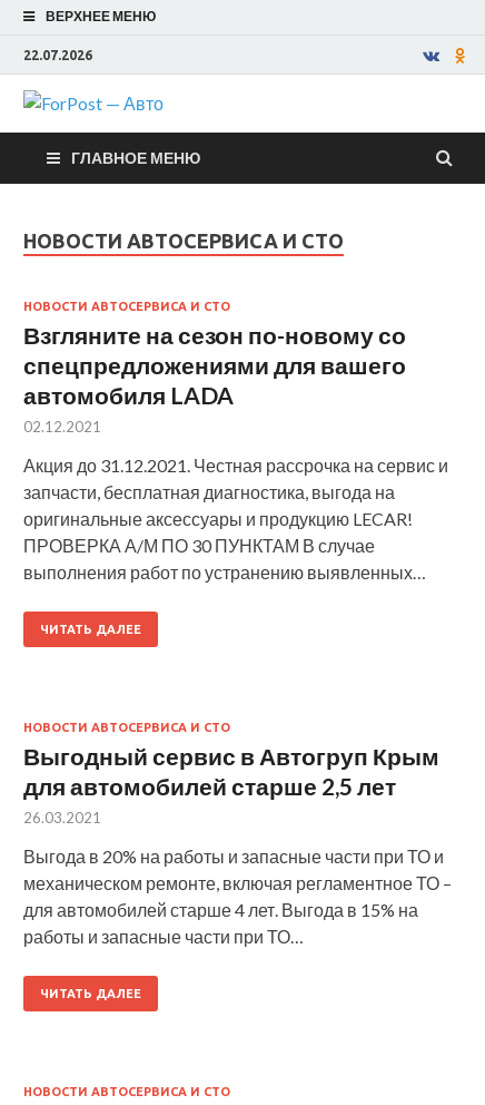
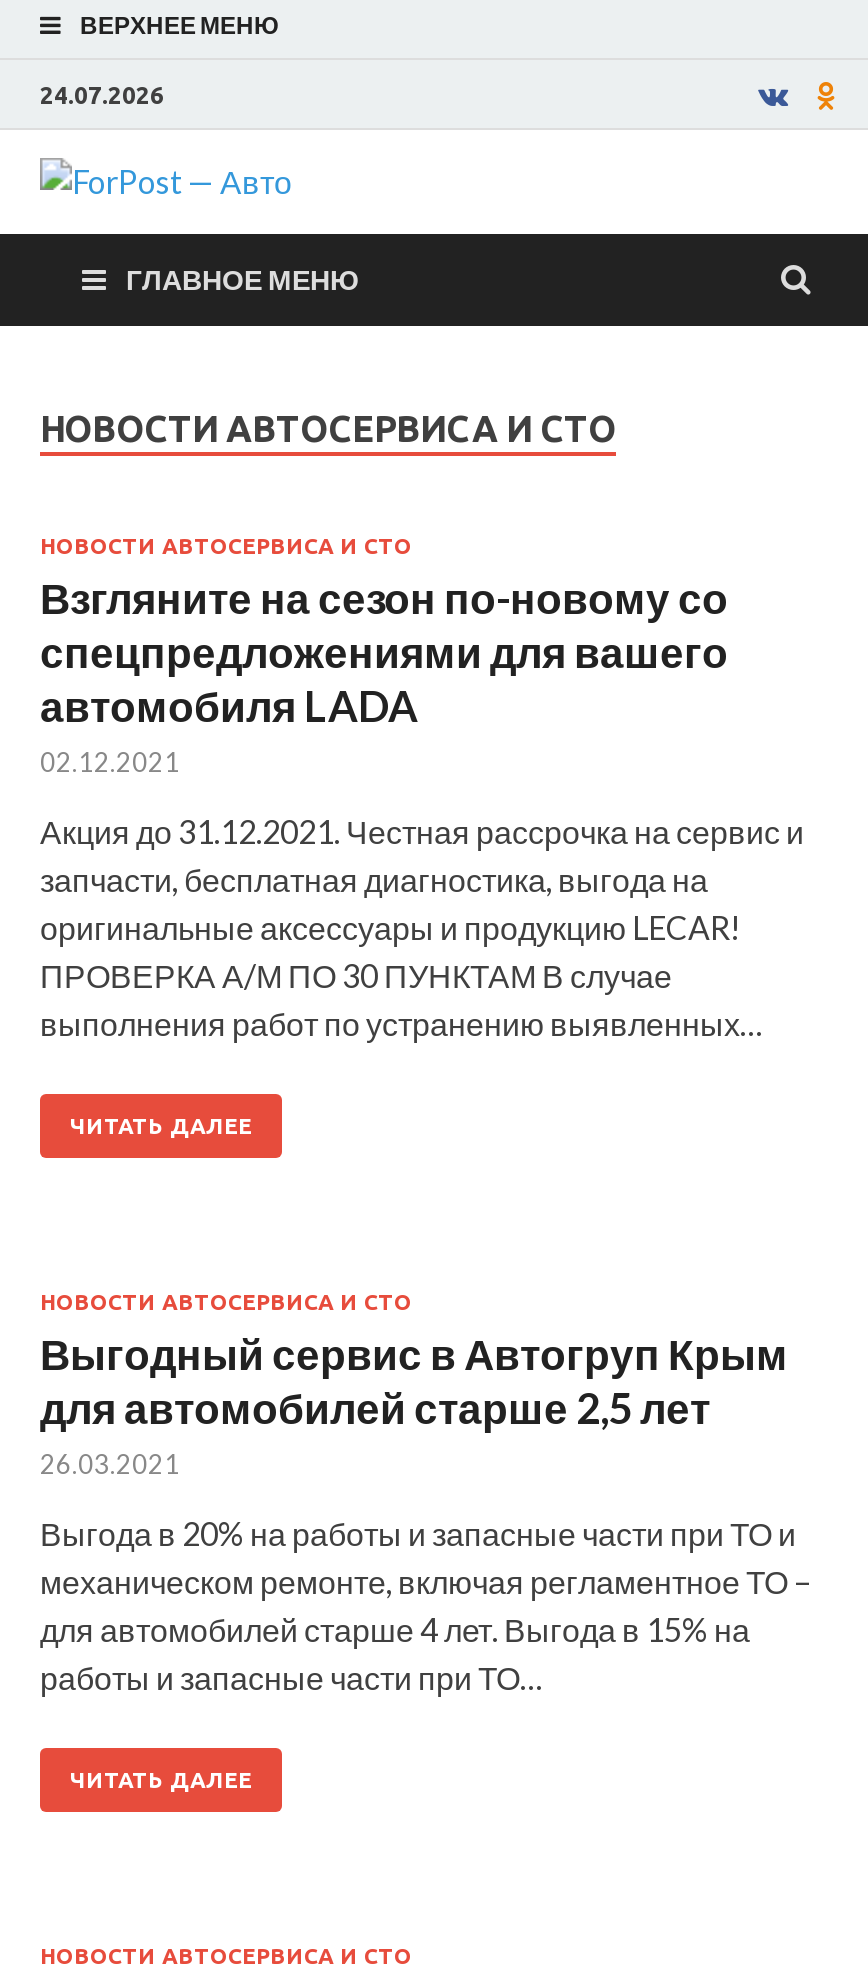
[23,47,92,62] 22.07.2026 -> [40,81,164,107] 24.07.2026

